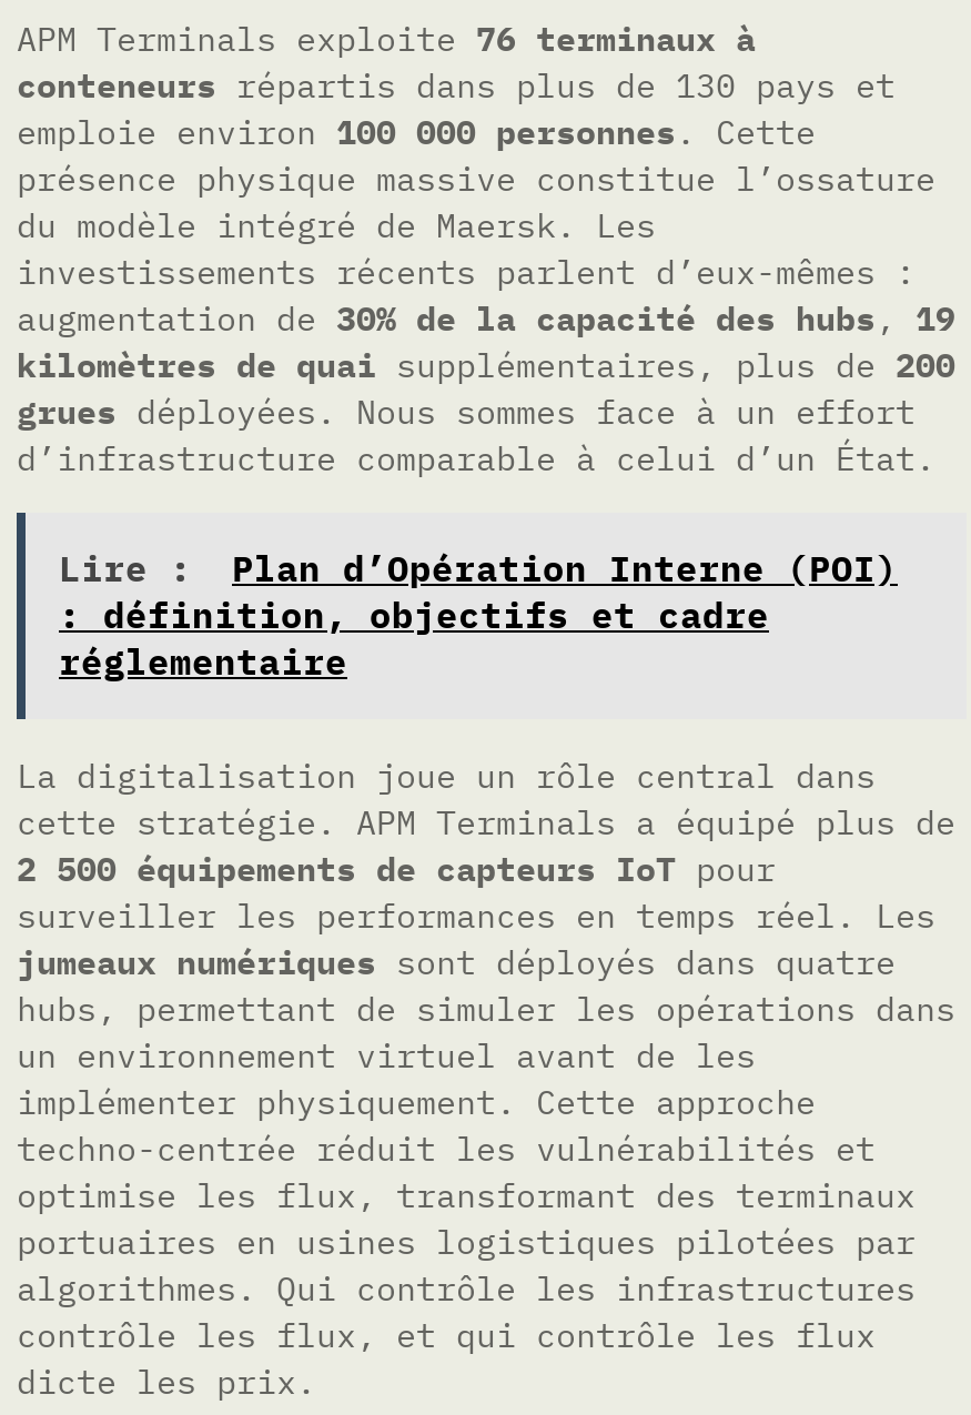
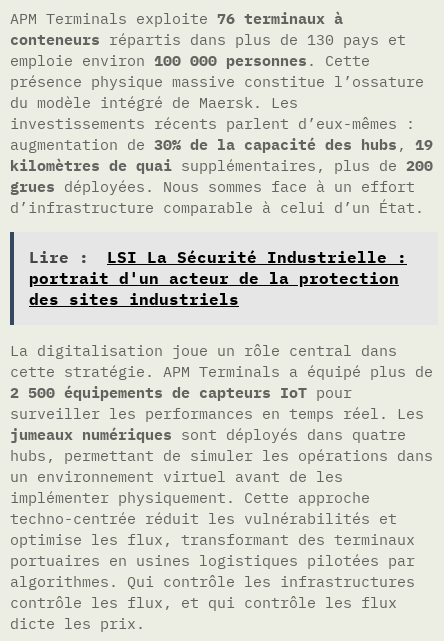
[59,547,898,684] Plan d’Opération Interne (POI) | : définition, objectifs et cadre | réglementaire -> [29,247,407,309] LSI La Sécurité Industrielle : | portrait d'un acteur de la protection | des sites industriels

